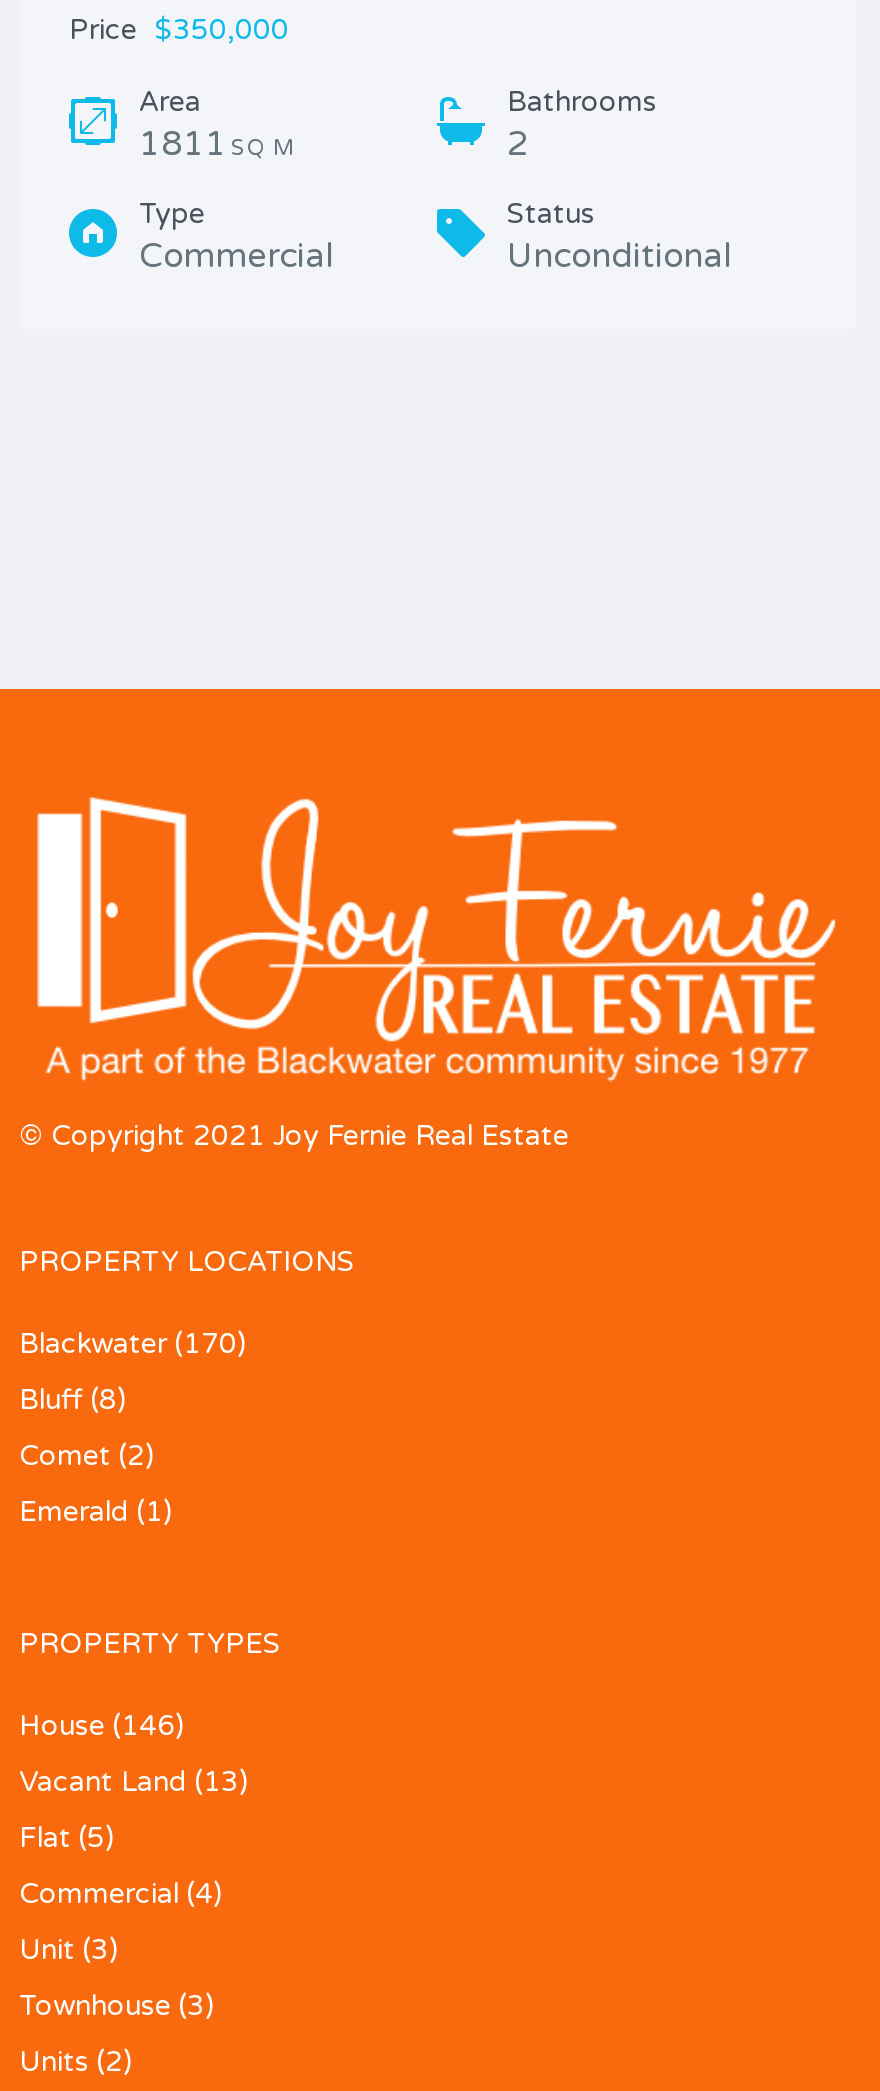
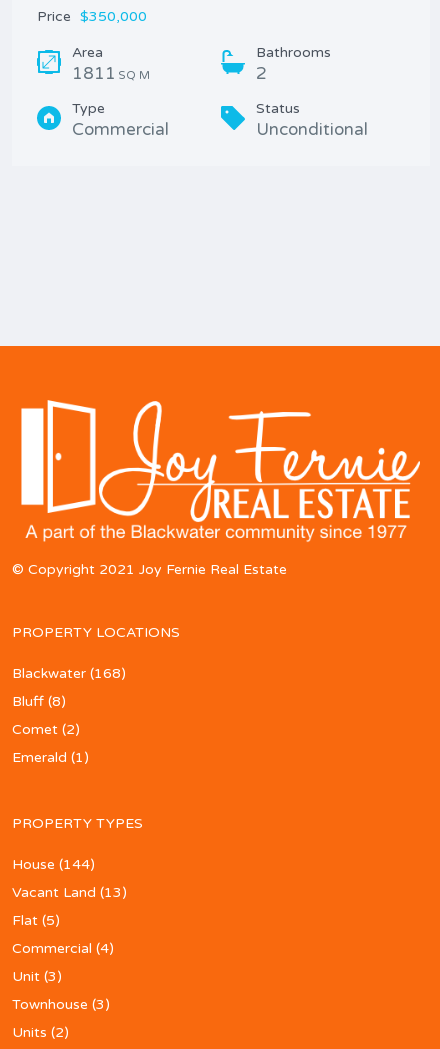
[19,1327,247,1361] Blackwater (170) -> [12,665,126,682] Blackwater (168)
[19,1709,185,1743] House (146) -> [12,856,95,873] House (144)

